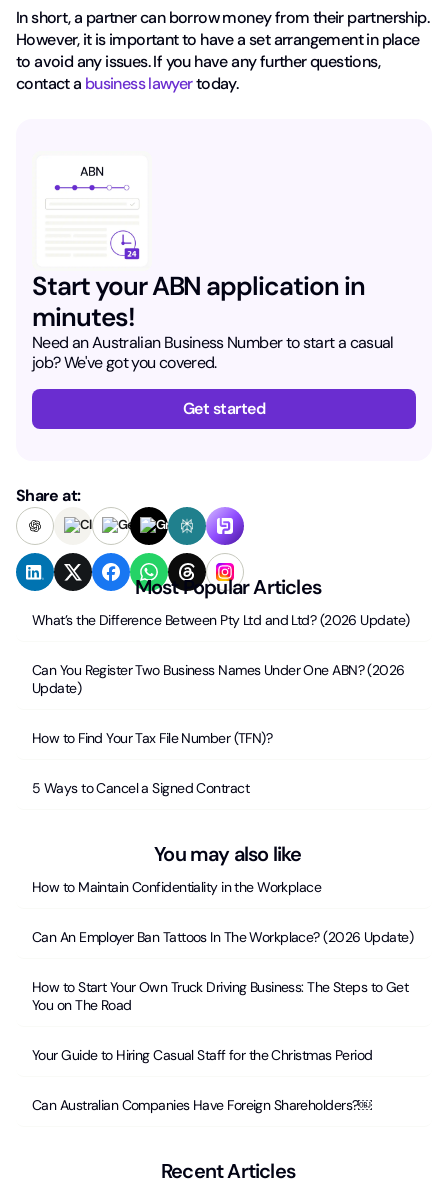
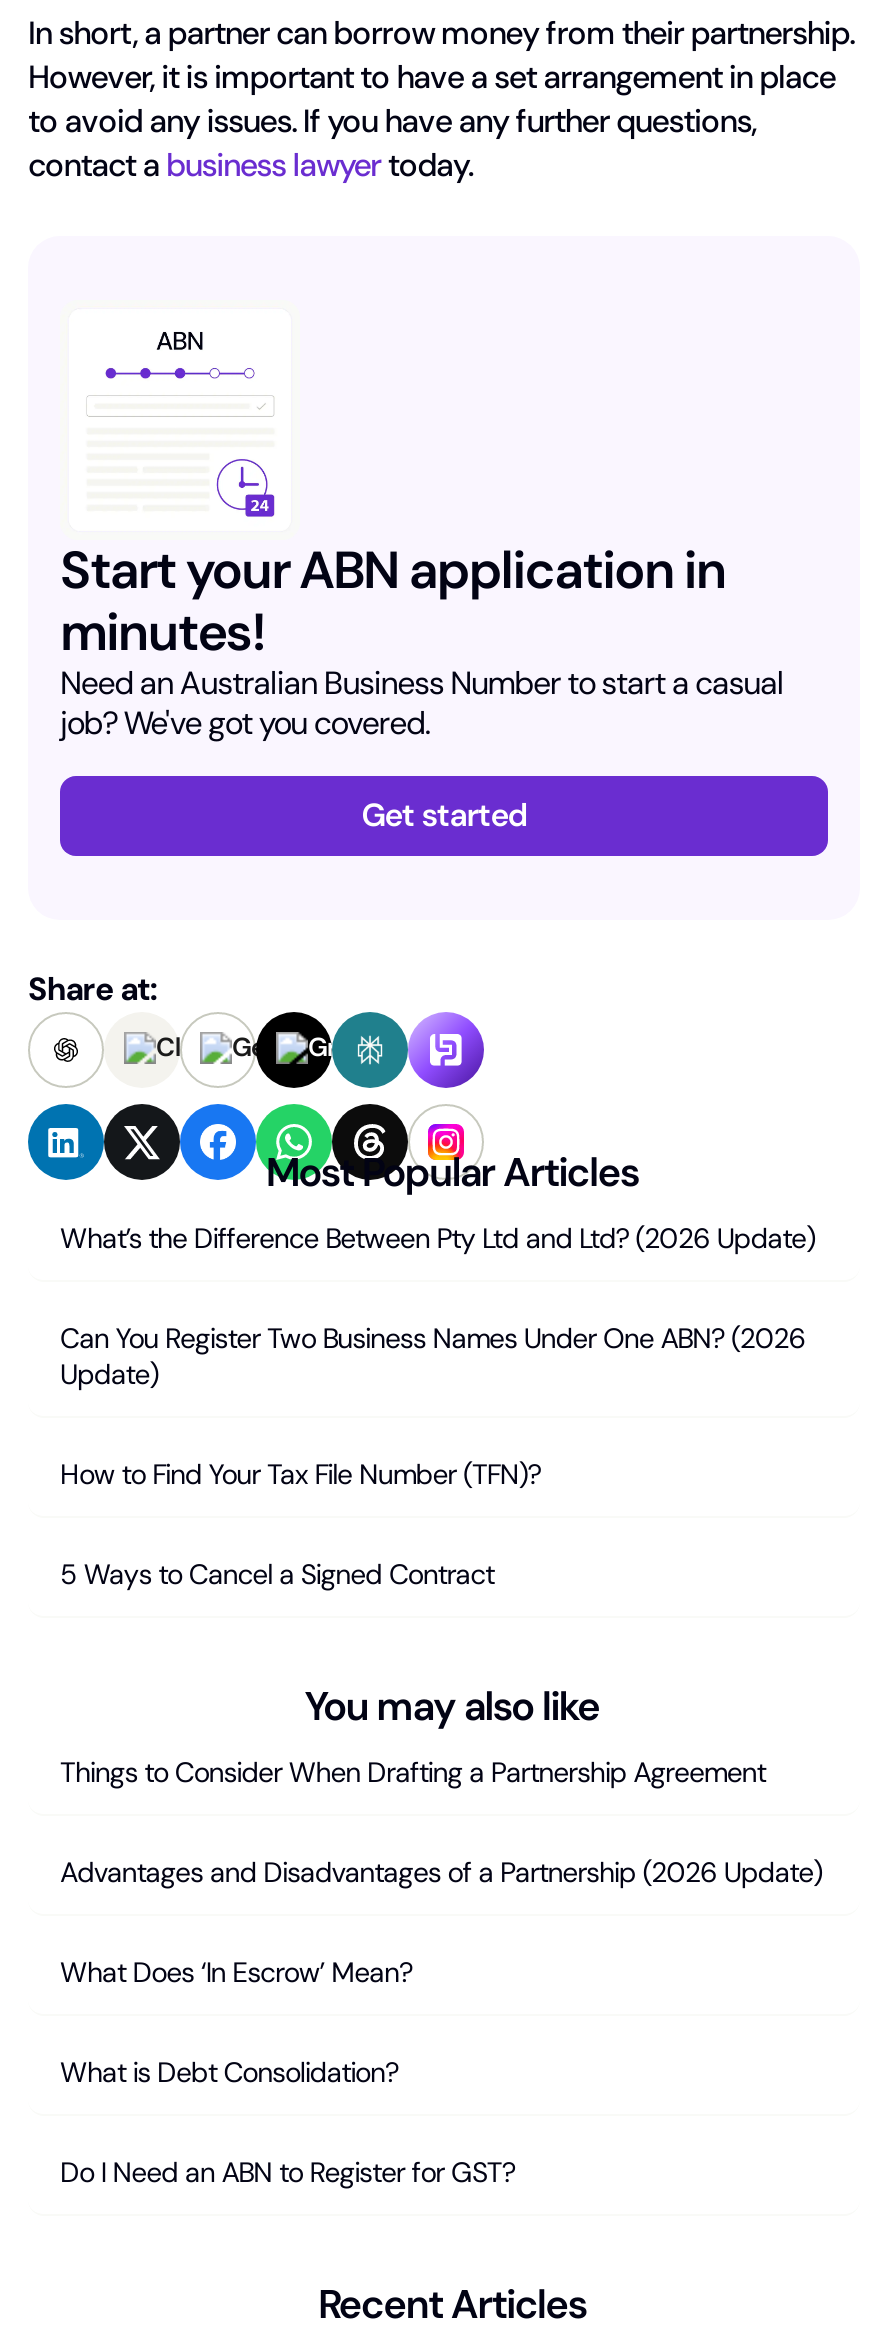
[32,878,321,896] How to Maintain Confidentiality in the Workplace -> [60,1755,765,1791] Things to Consider When Drafting a Partnership Agreement
[32,928,413,946] Can An Employer Ban Tattoos In The Workplace? (2026 Update) -> [60,1855,822,1891] Advantages and Disadvantages of a Partnership (2026 Update)
[32,978,408,1014] How to Start Your Own Truck Driving Business: The Steps to Get | You on The Road -> [60,1955,412,1991] What Does ‘In Escrow’ Mean?
[32,1046,372,1064] Your Guide to Hiring Casual Staff for the Christmas Period -> [60,2055,398,2091] What is Debt Consolidation?
[32,1096,372,1114] Can Australian Companies Have Foreign Shareholders?￼ -> [60,2155,515,2191] Do I Need an ABN to Register for GST?

